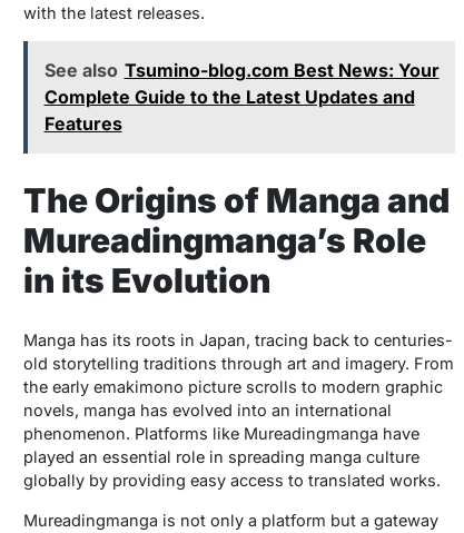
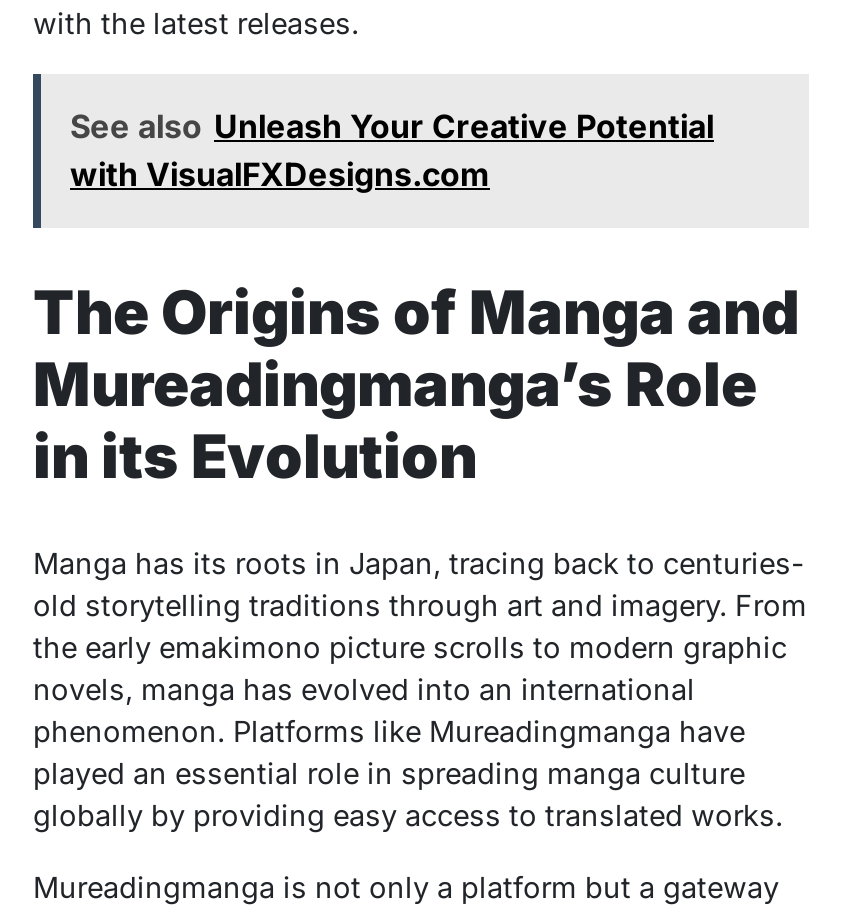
[44,59,439,135] See also Tsumino-blog.com Best News: Your | Complete Guide to the Latest Updates and | Features -> [70,106,714,194] See also Unleash Your Creative Potential | with VisualFXDesigns.com

